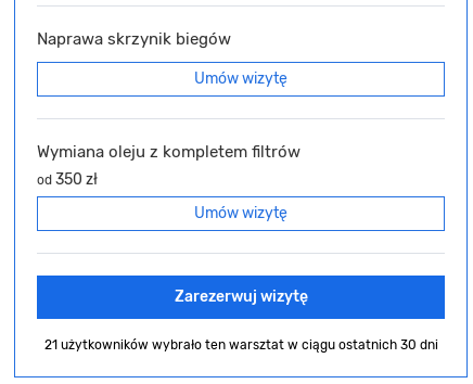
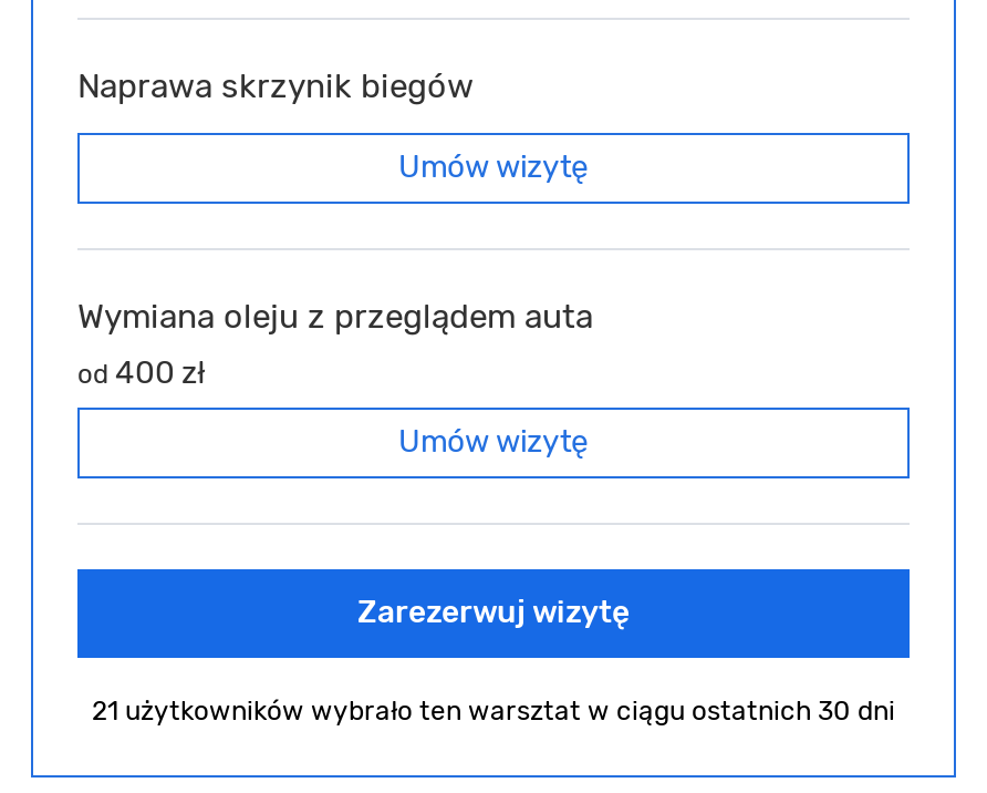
[37,142,301,161] Wymiana oleju z kompletem filtrów -> [77,296,593,336] Wymiana oleju z przeglądem auta
[37,170,98,188] od 350 zł -> [77,354,206,391] od 400 zł

